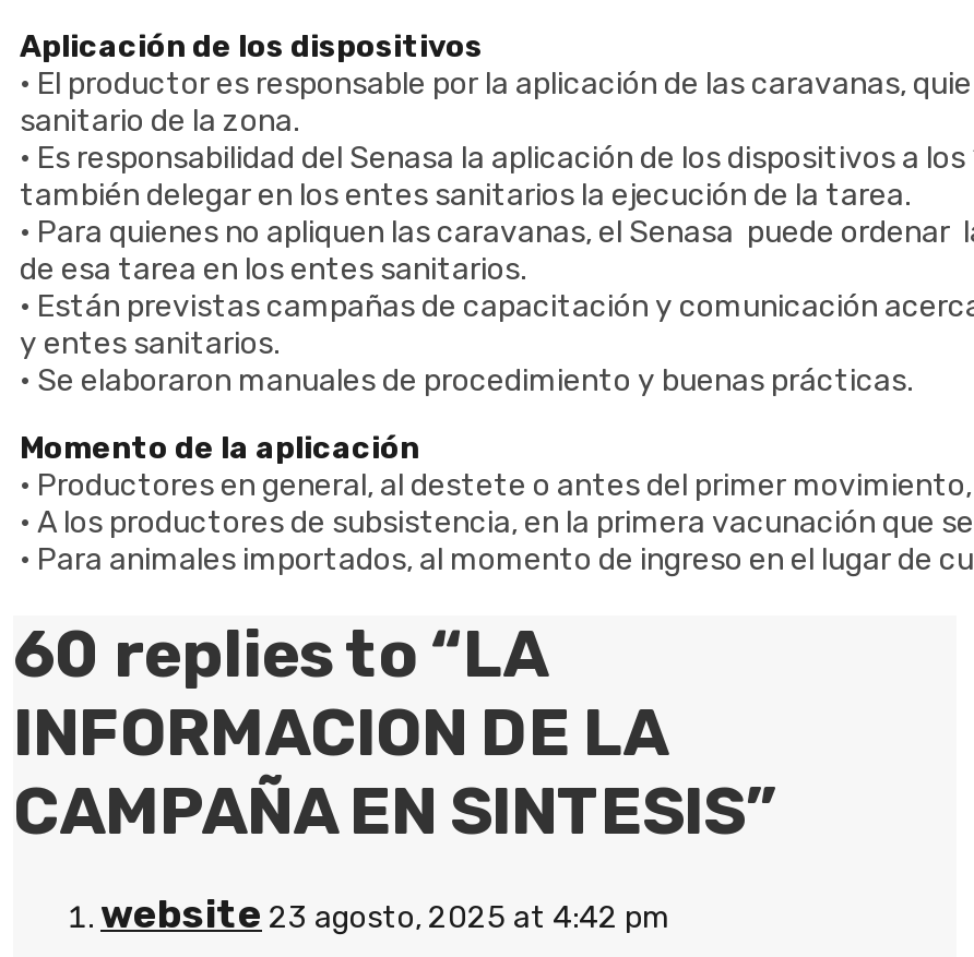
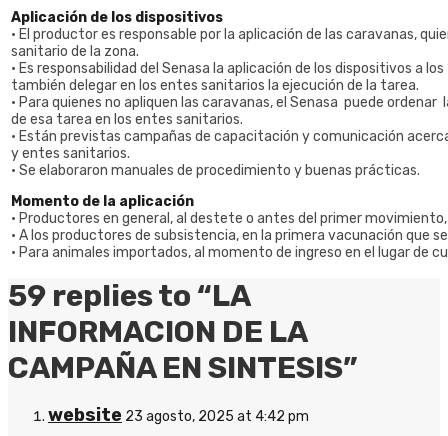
[13,615,546,694] 60 replies to “LA -> [8,278,250,314] 59 replies to “LA

